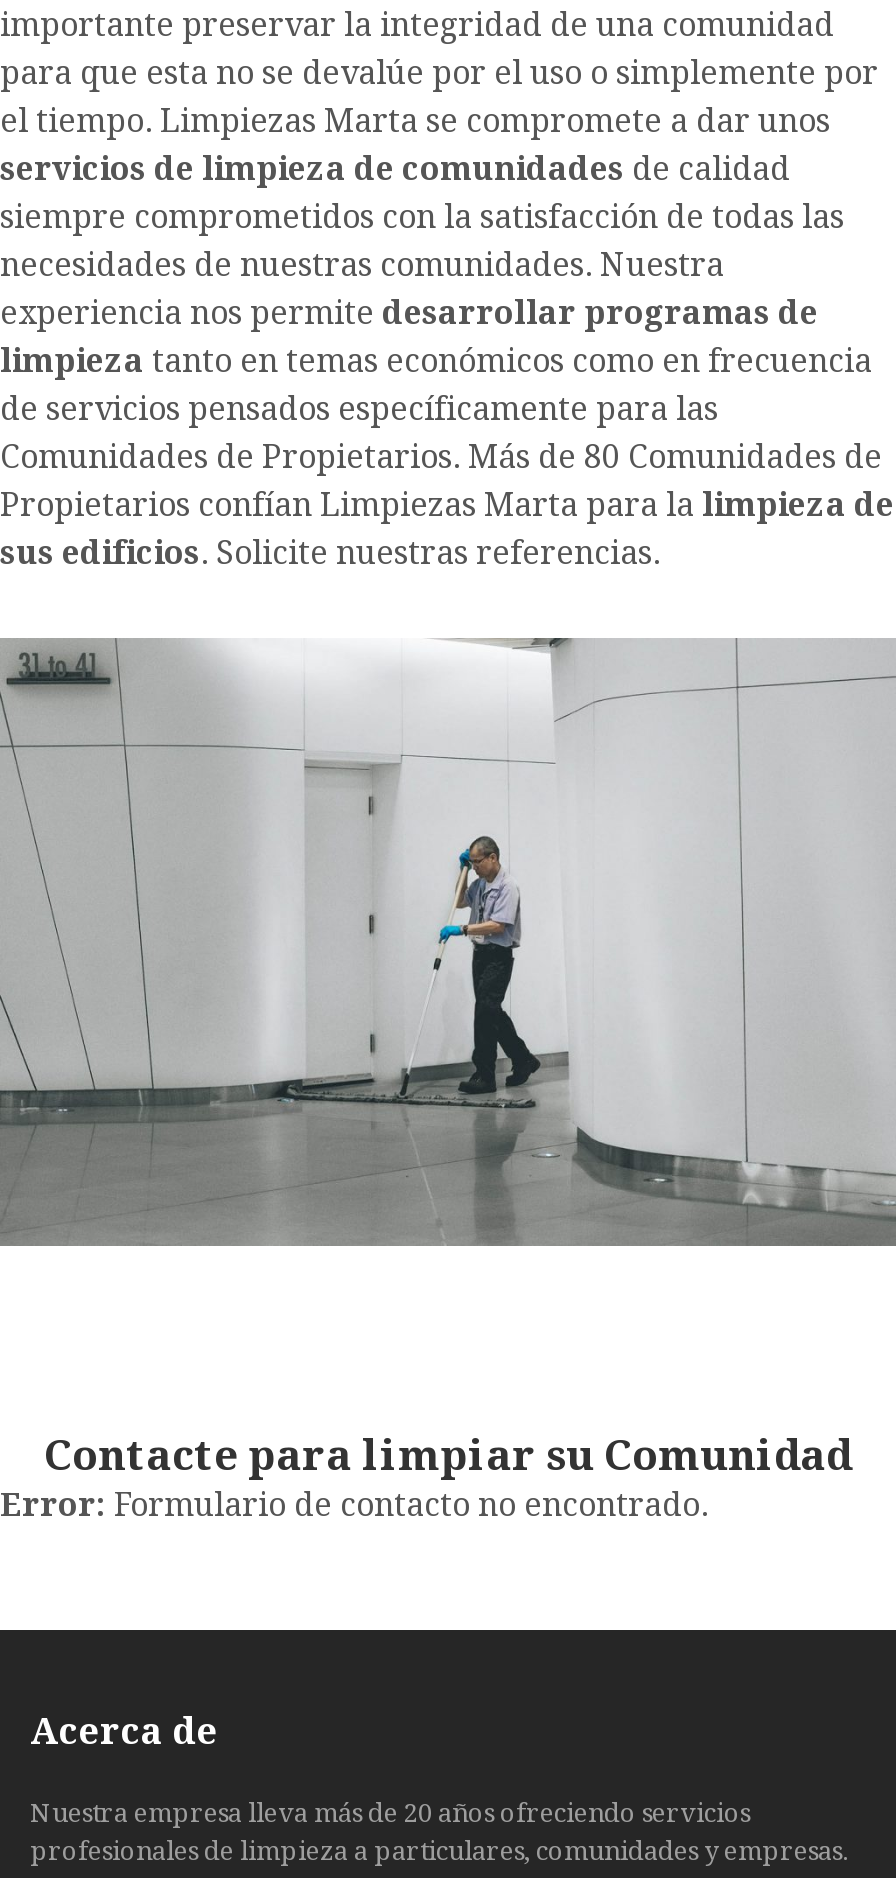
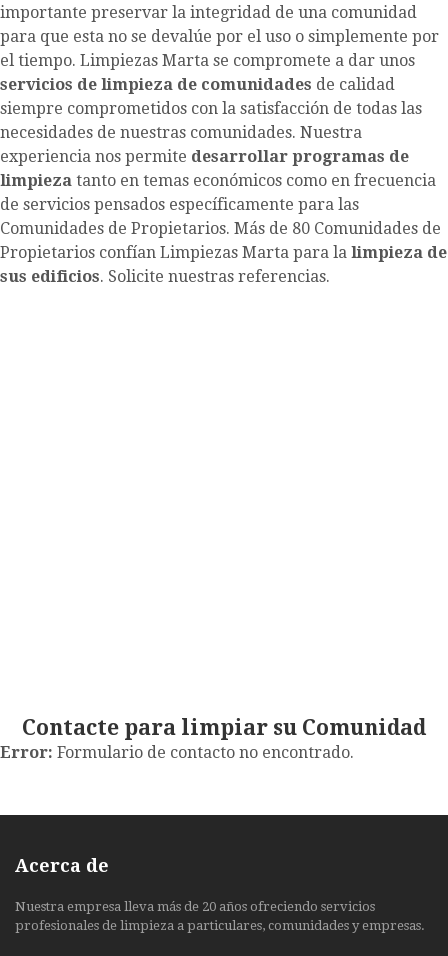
[6,636,890,1248] [image] -> none

